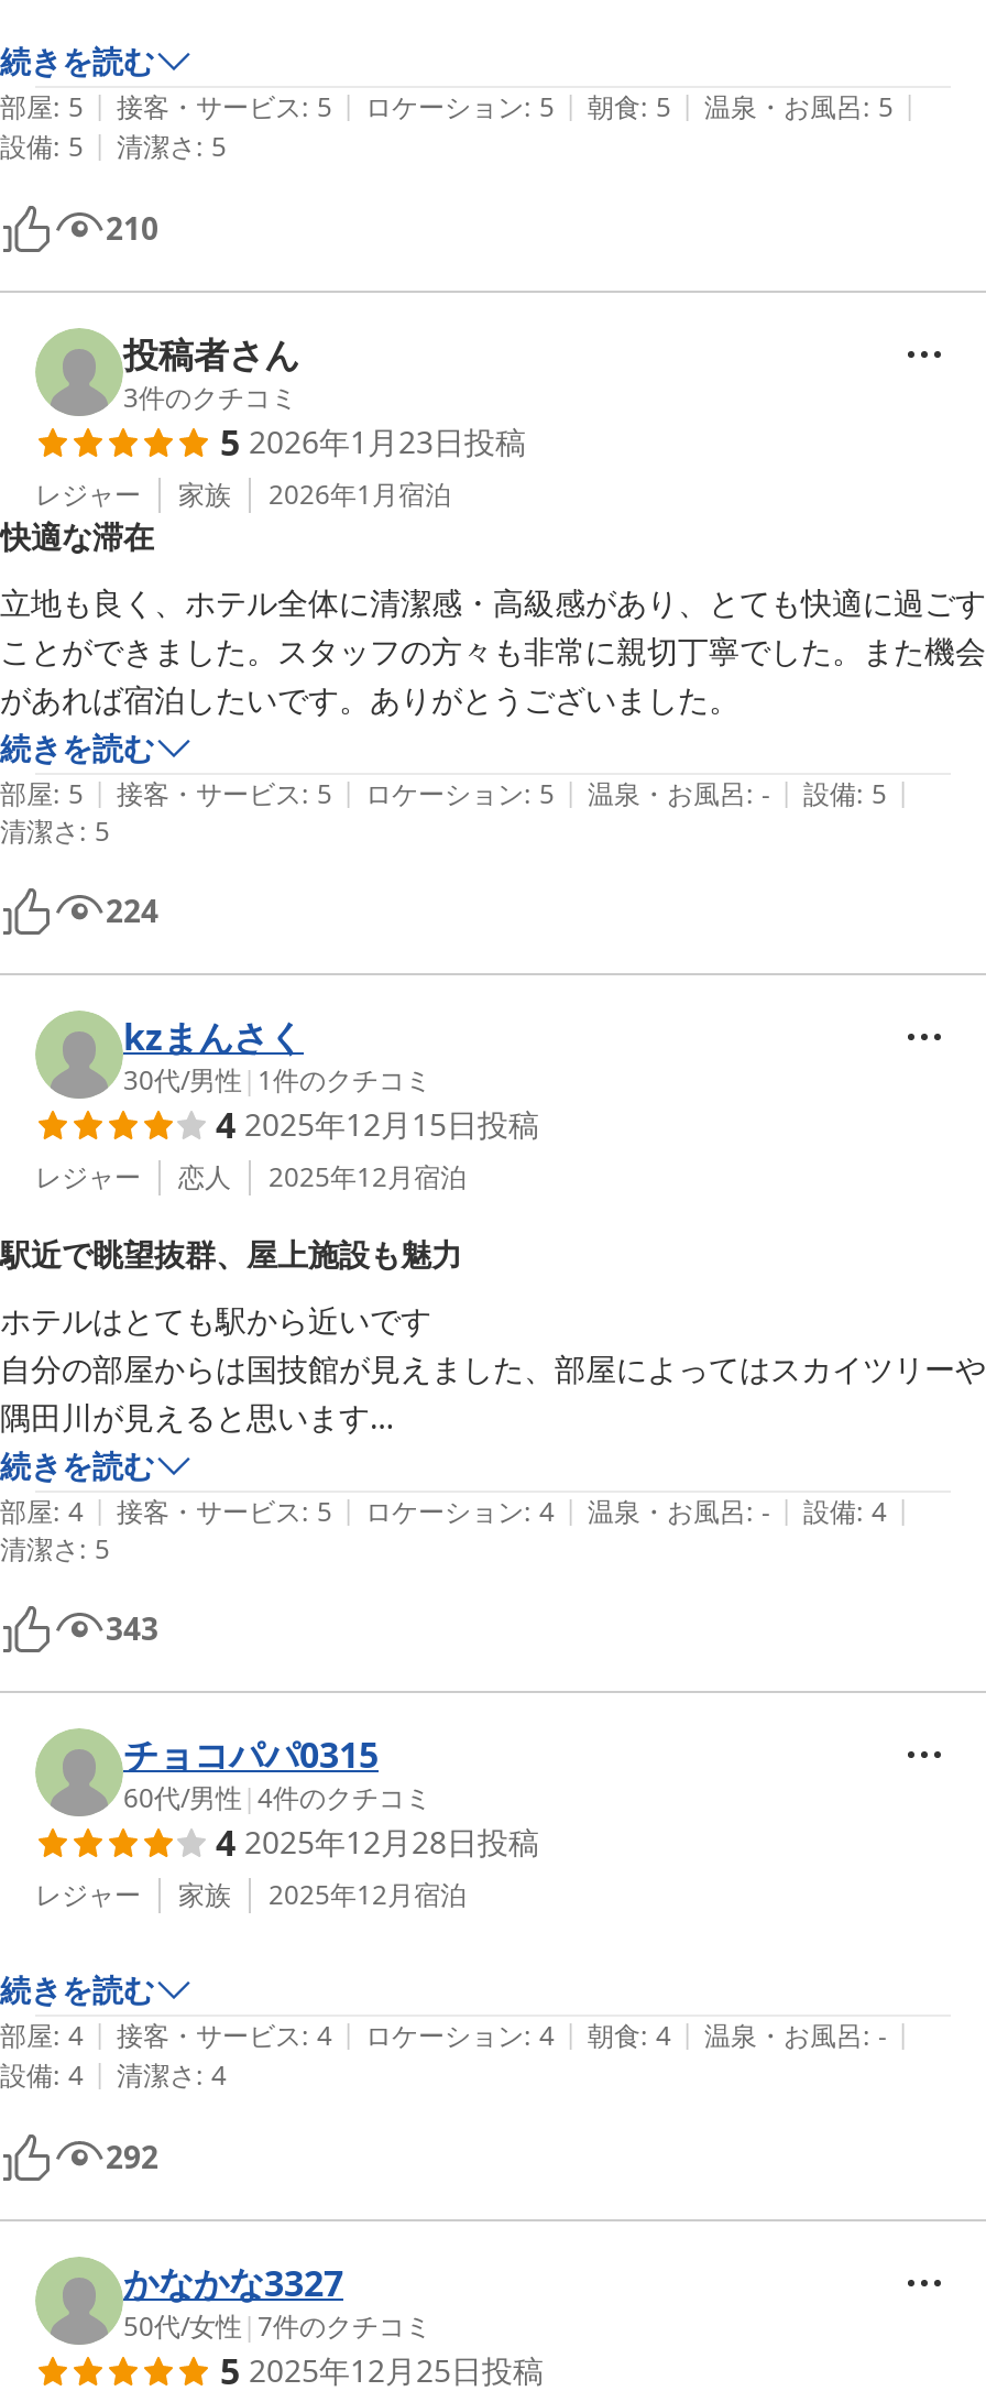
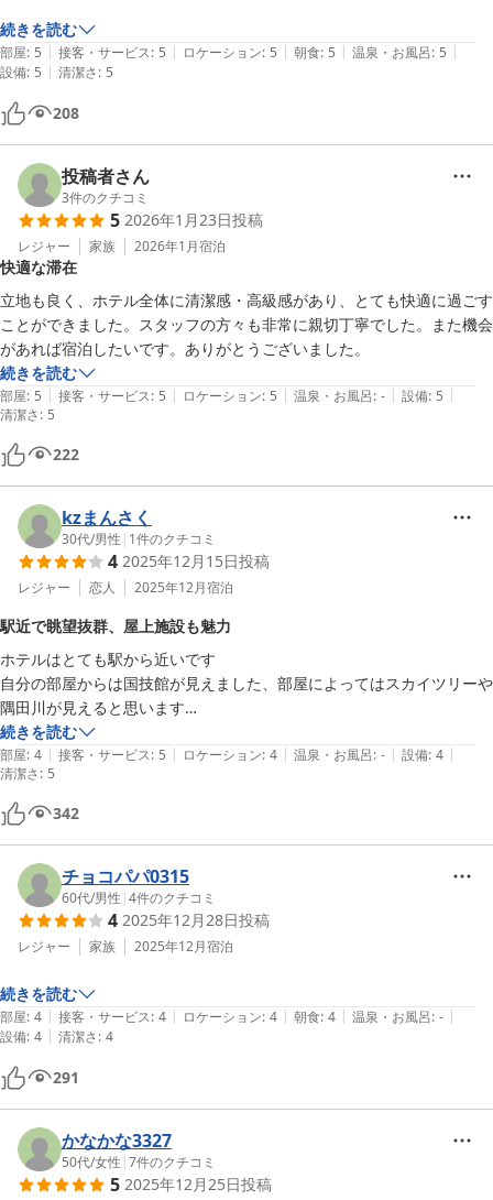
[106,207,158,249] 210 -> [53,102,79,123] 208
[106,889,158,931] 224 -> [53,444,79,465] 222
[106,1607,158,1649] 343 -> [53,803,79,823] 342
[106,2136,158,2177] 292 -> [53,1067,79,1088] 291

